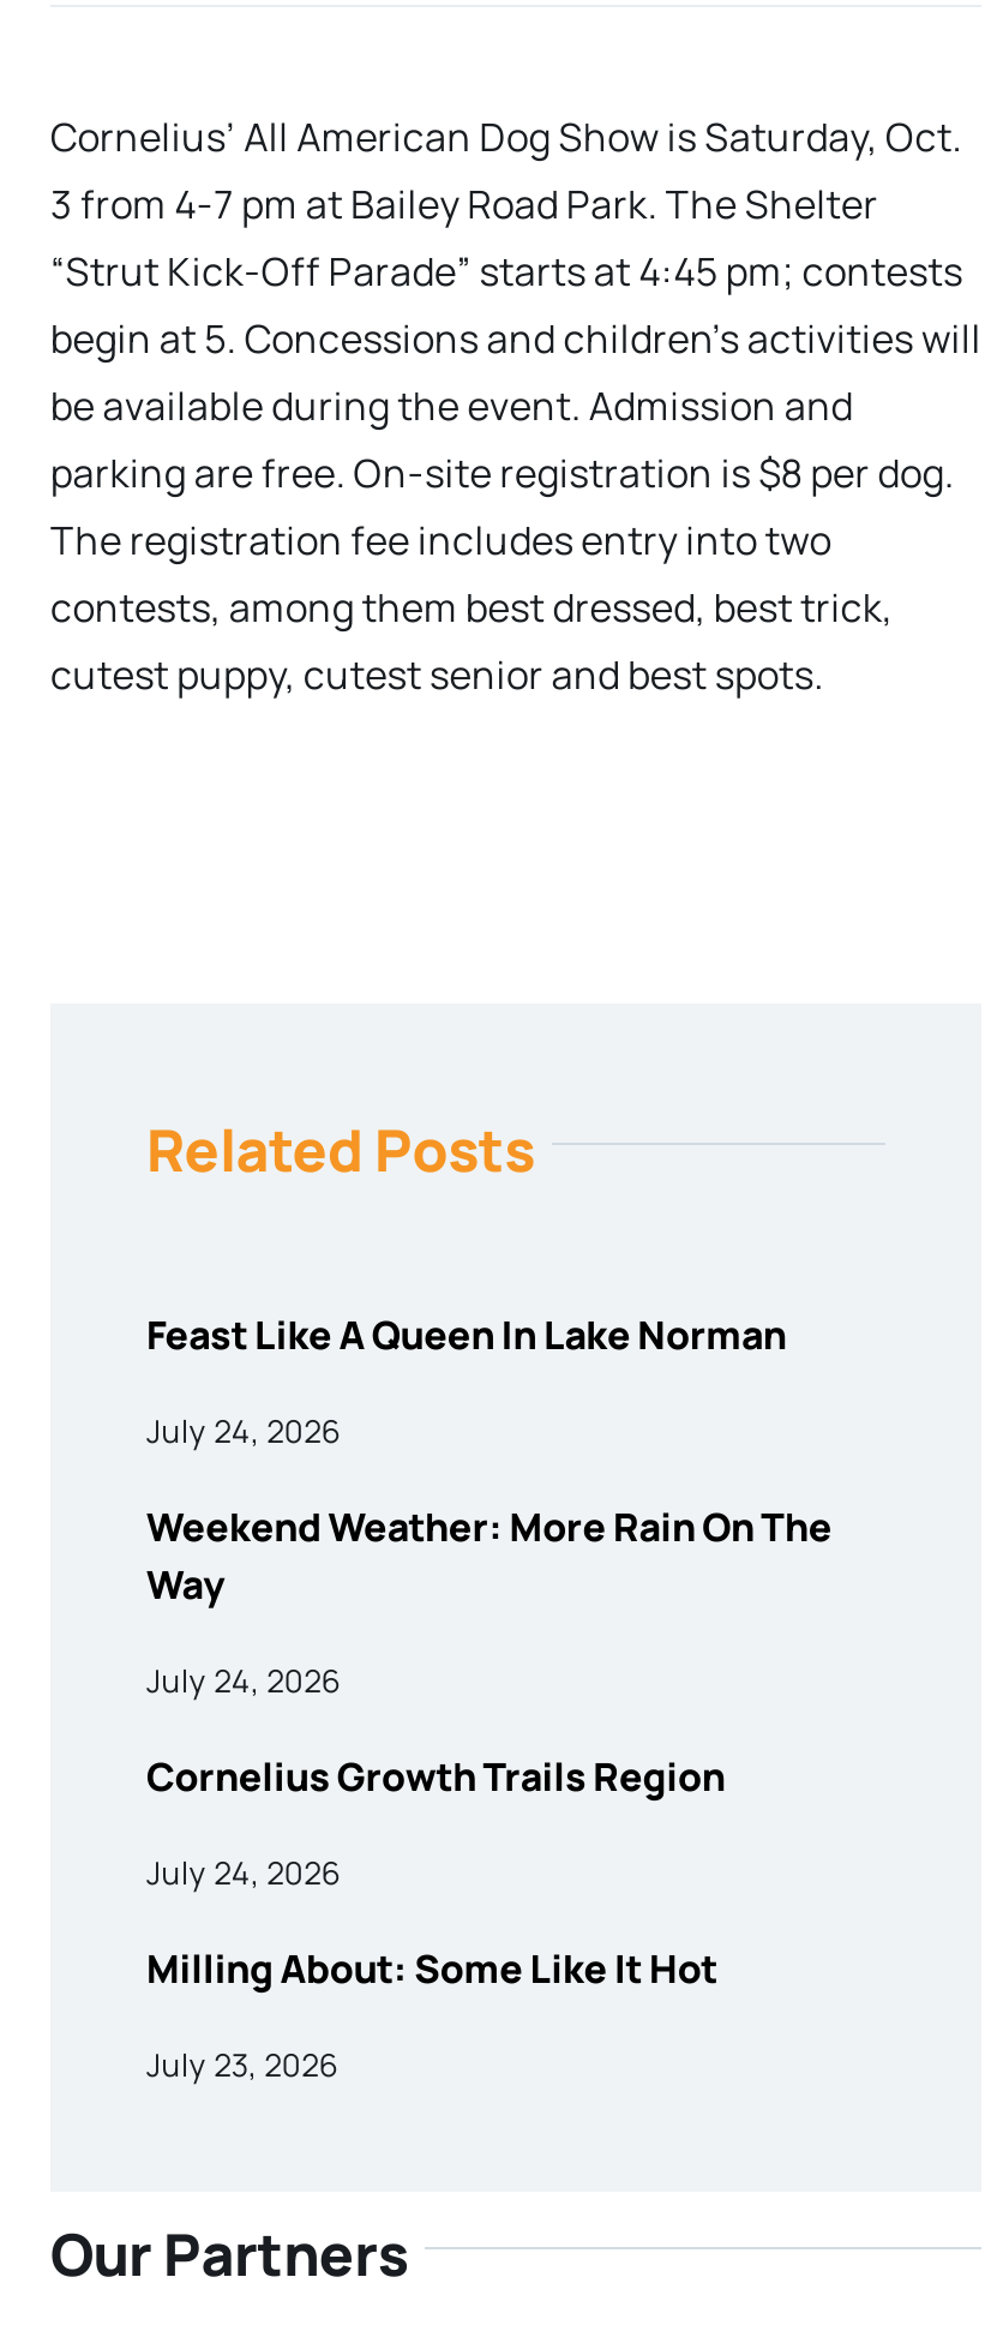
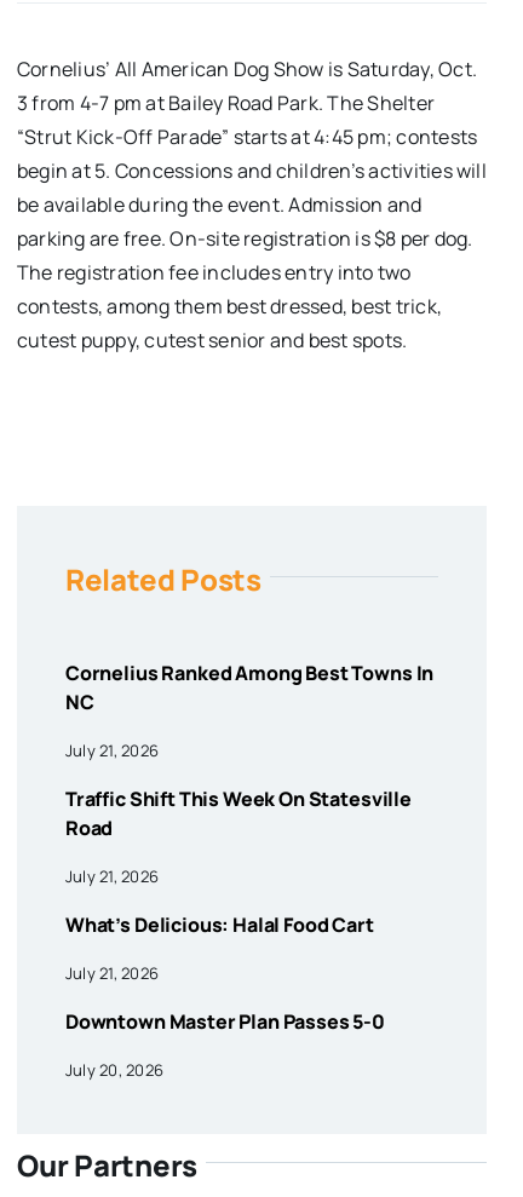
[146,1309,786,1361] Feast Like A Queen In Lake Norman -> [65,660,434,715] Cornelius Ranked Among Best Towns In | NC
[146,1409,341,1453] July 24, 2026 -> [65,740,159,761] July 21, 2026
[146,1501,832,1611] Weekend Weather: More Rain On The | Way -> [65,786,411,841] Traffic Shift This Week On Statesville | Road
[146,1659,341,1702] July 24, 2026 -> [65,865,159,887] July 21, 2026
[146,1750,725,1803] Cornelius Growth Trails Region -> [65,911,374,938] What’s Delicious: Halal Food Cart
[146,1851,341,1894] July 24, 2026 -> [65,962,159,984] July 21, 2026
[146,1942,717,1995] Milling About: Some Like It Hot -> [65,1008,385,1035] Downtown Master Plan Passes 5-0
[146,2043,339,2086] July 23, 2026 -> [65,1059,164,1081] July 20, 2026

